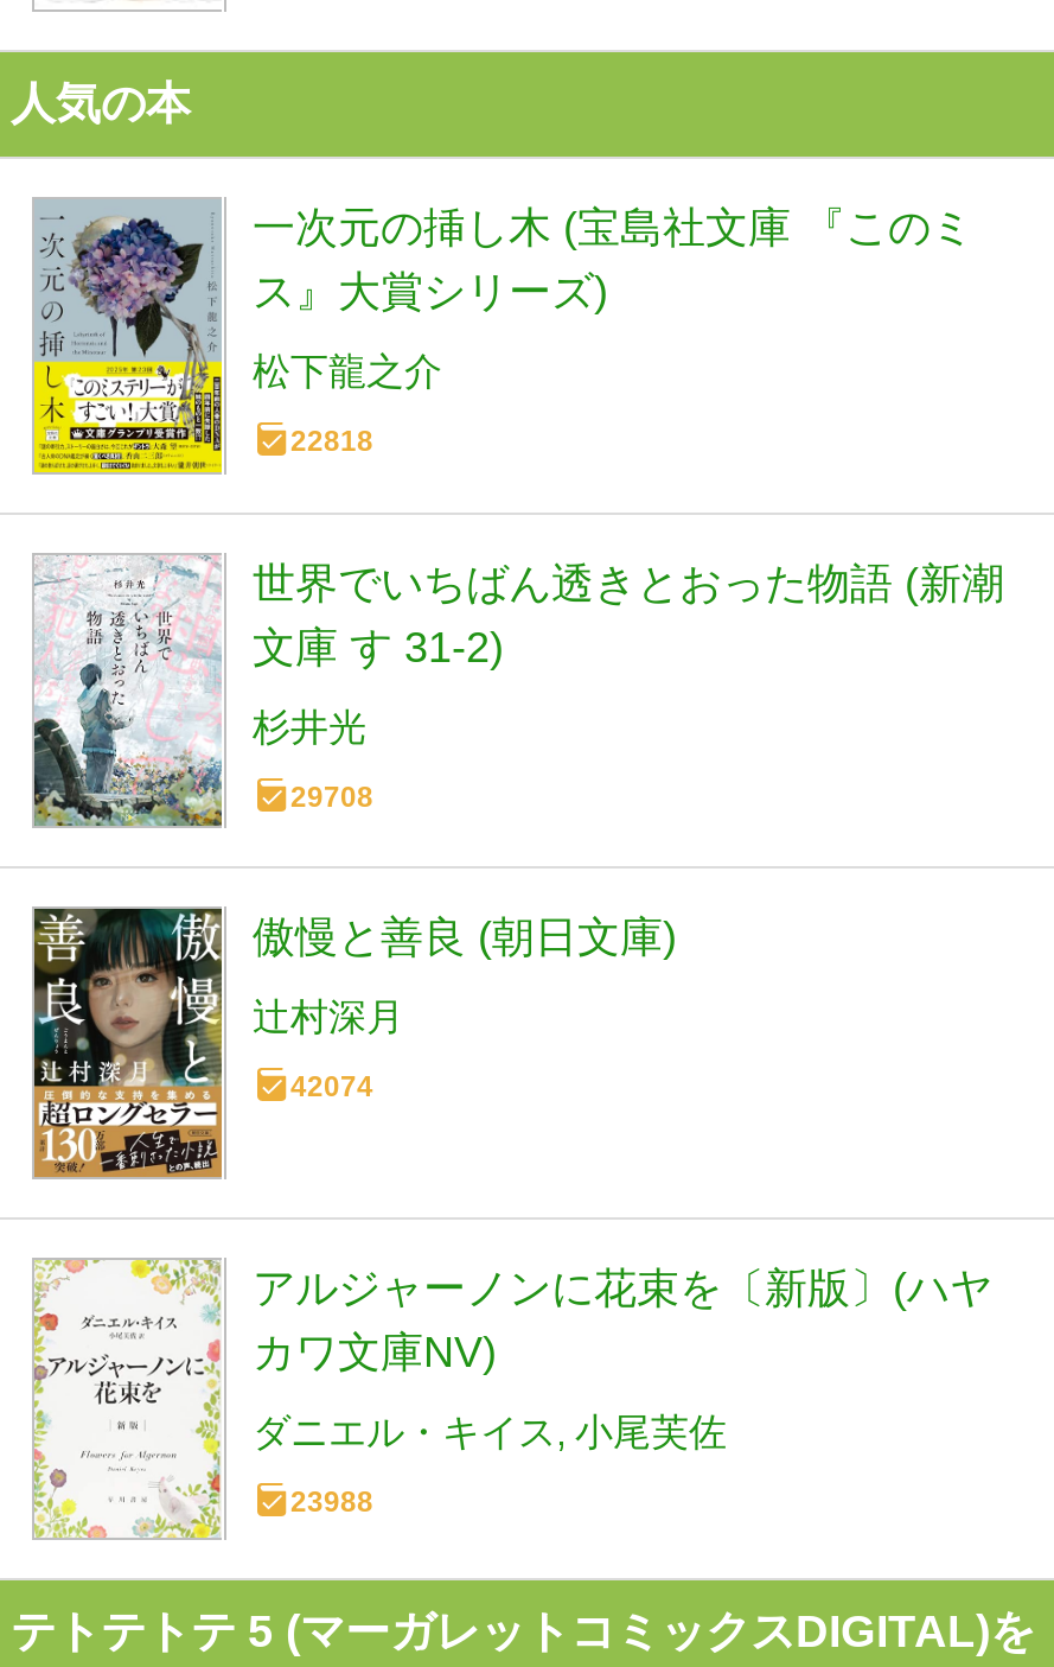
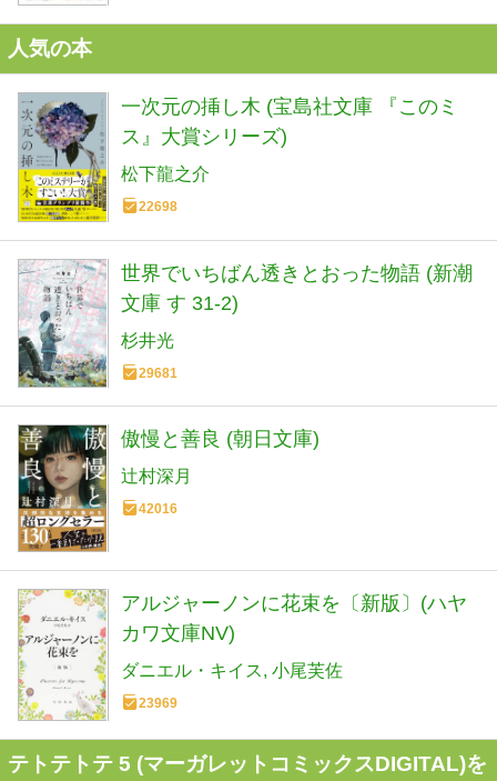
[290,425,373,458] 22818 -> [139,199,177,214] 22698
[290,781,373,814] 29708 -> [139,366,177,381] 29681
[290,1071,373,1104] 42074 -> [139,501,177,517] 42016
[290,1485,373,1518] 23988 -> [139,695,177,711] 23969

